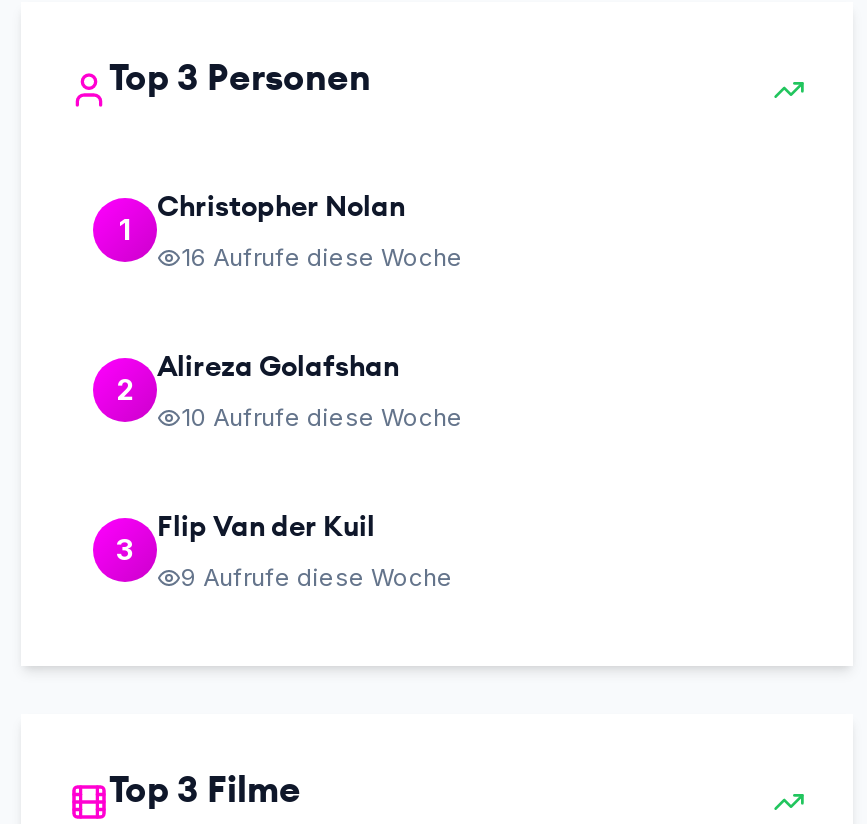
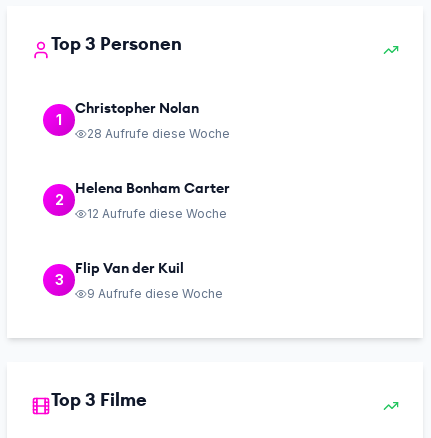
[181,242,463,272] 16 Aufrufe diese Woche -> [87,126,230,141] 28 Aufrufe diese Woche
[157,348,399,384] Alireza Golafshan -> [75,179,230,197] Helena Bonham Carter
[181,402,463,432] 10 Aufrufe diese Woche -> [87,206,227,221] 12 Aufrufe diese Woche

